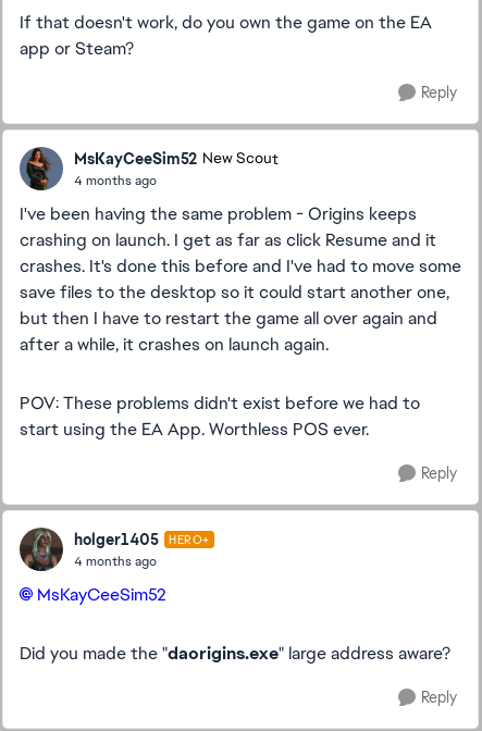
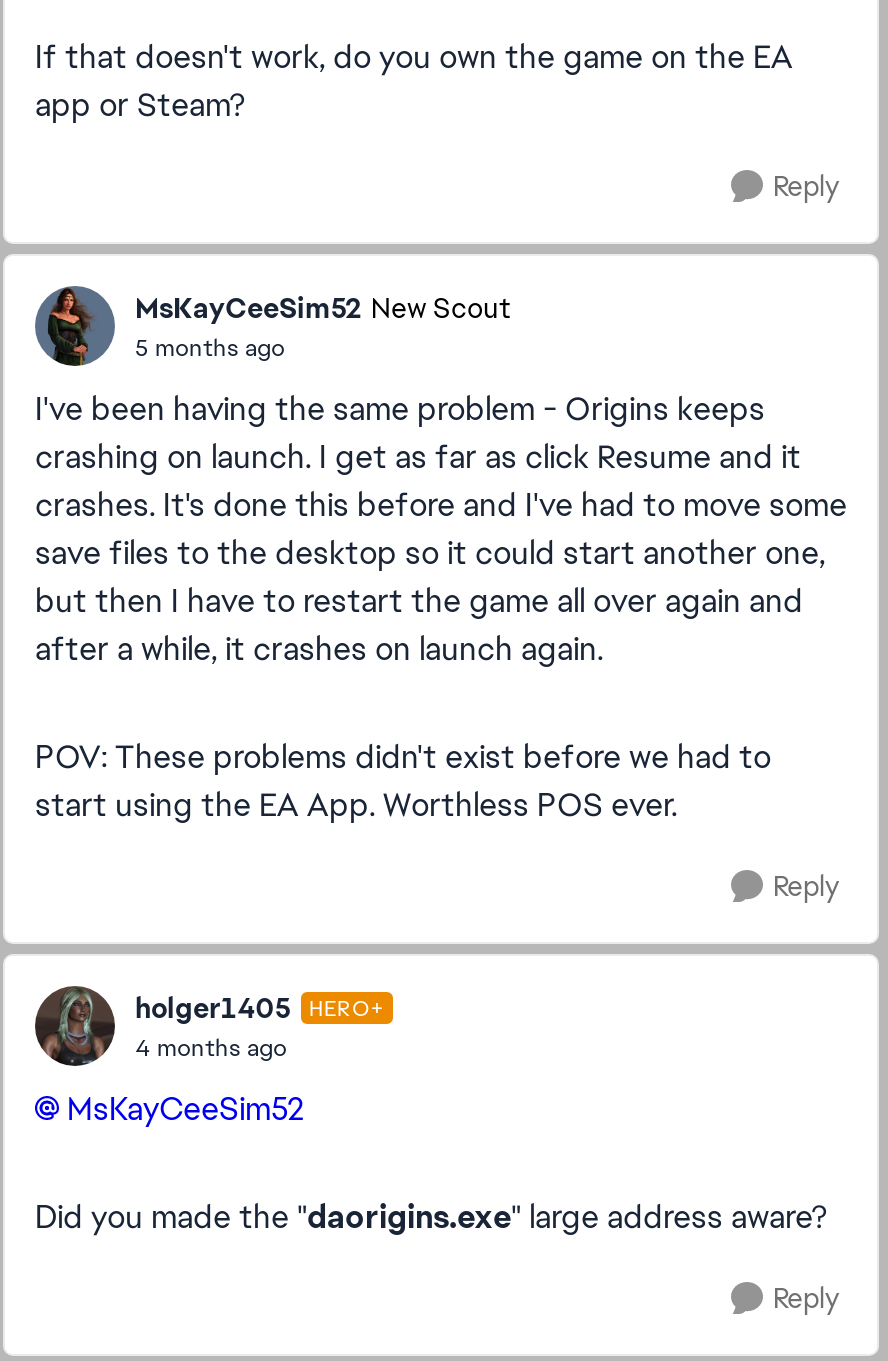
[74,171,157,189] 4 months ago -> [135,331,285,363] 5 months ago

